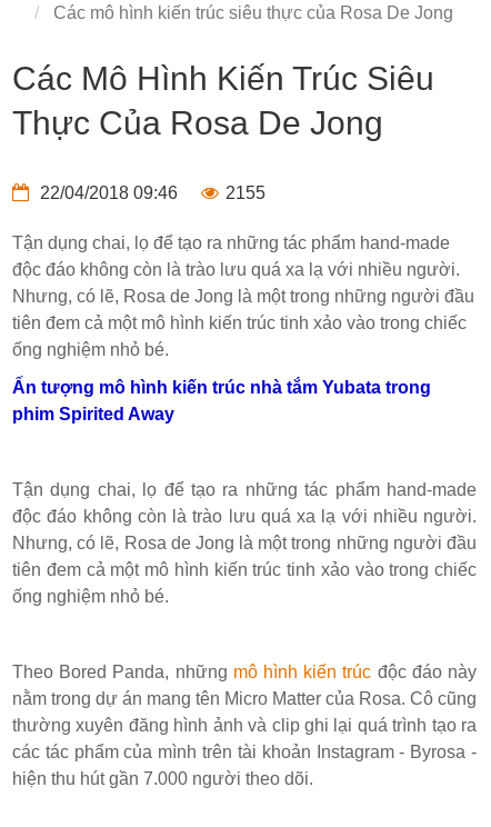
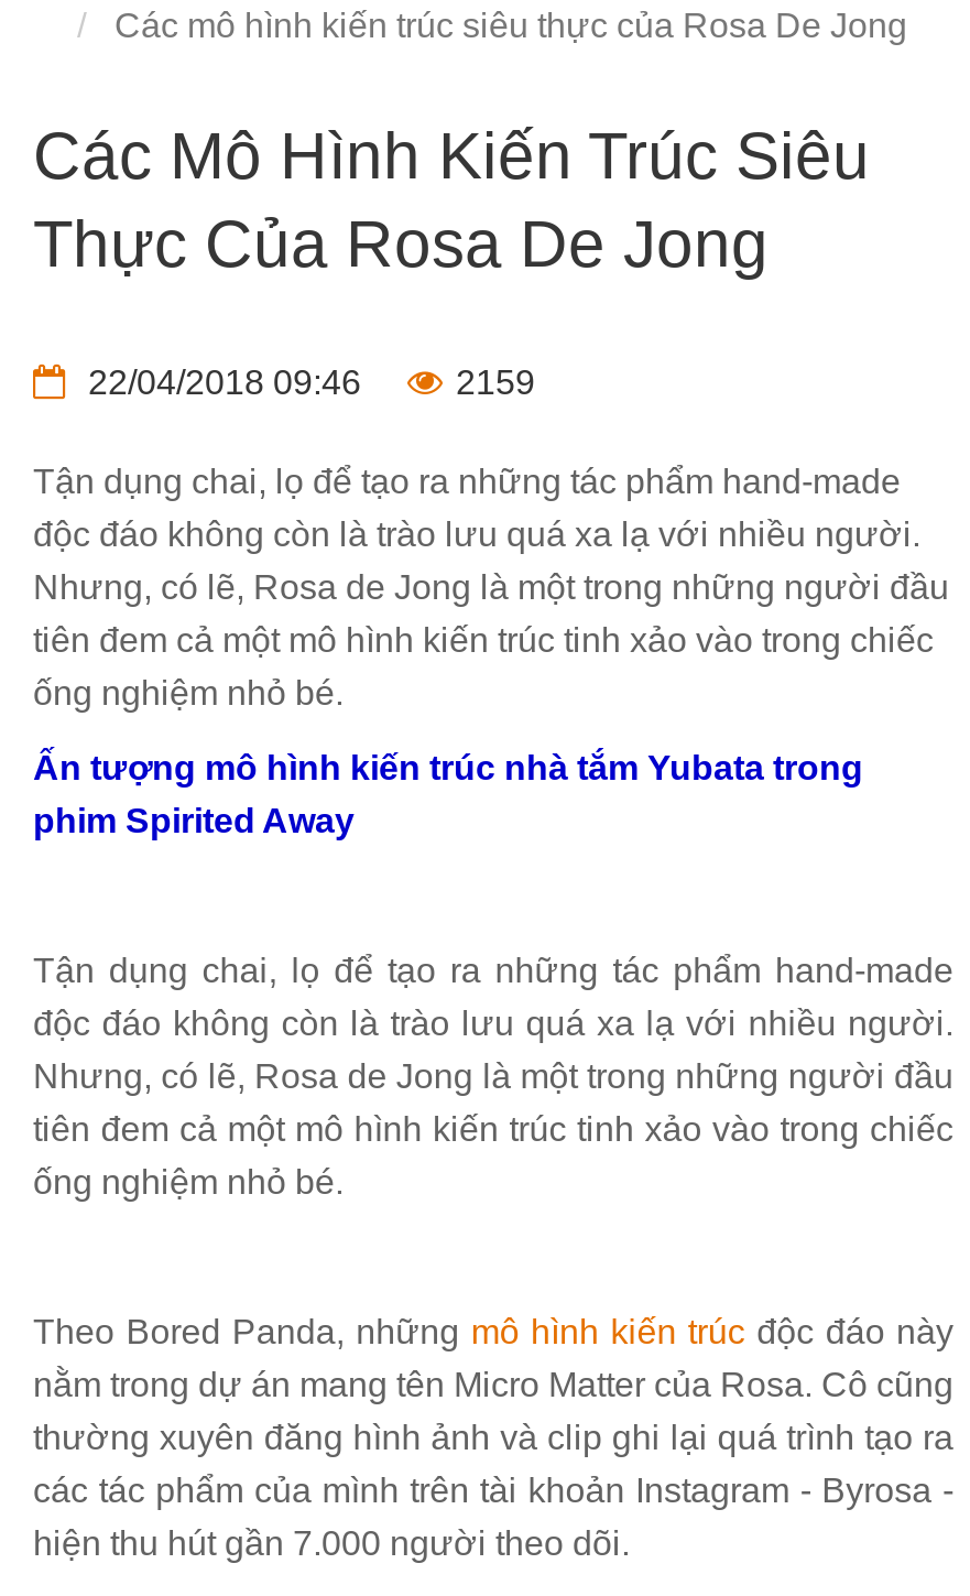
[226,183,265,202] 2155 -> [456,363,535,401] 2159

